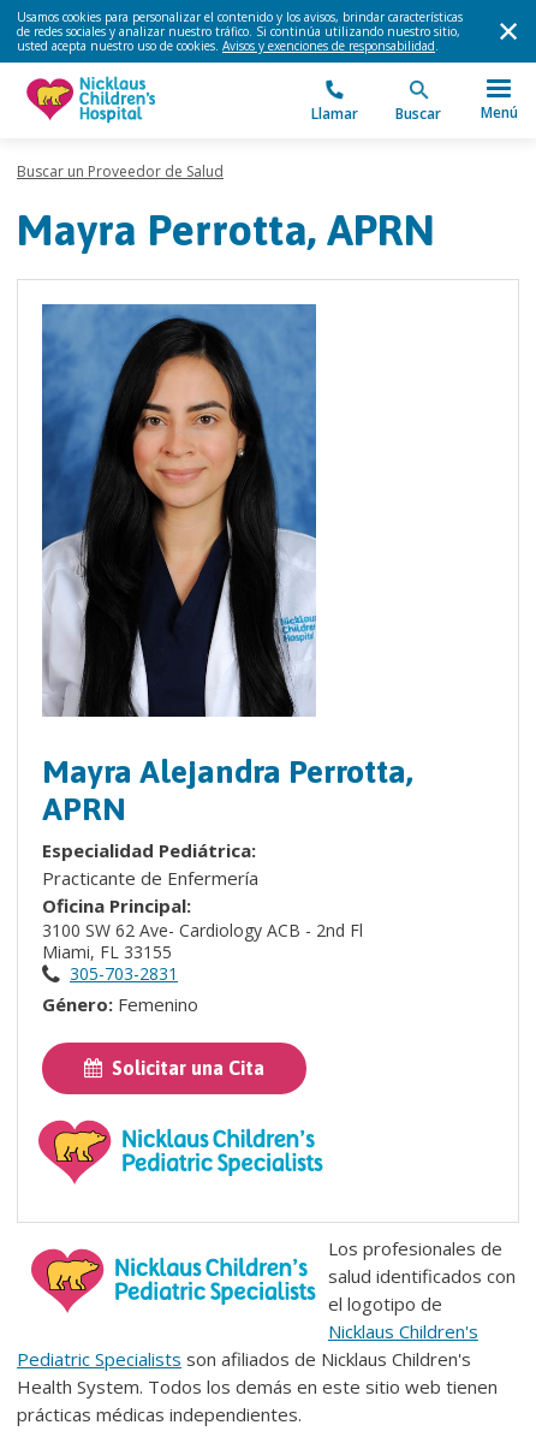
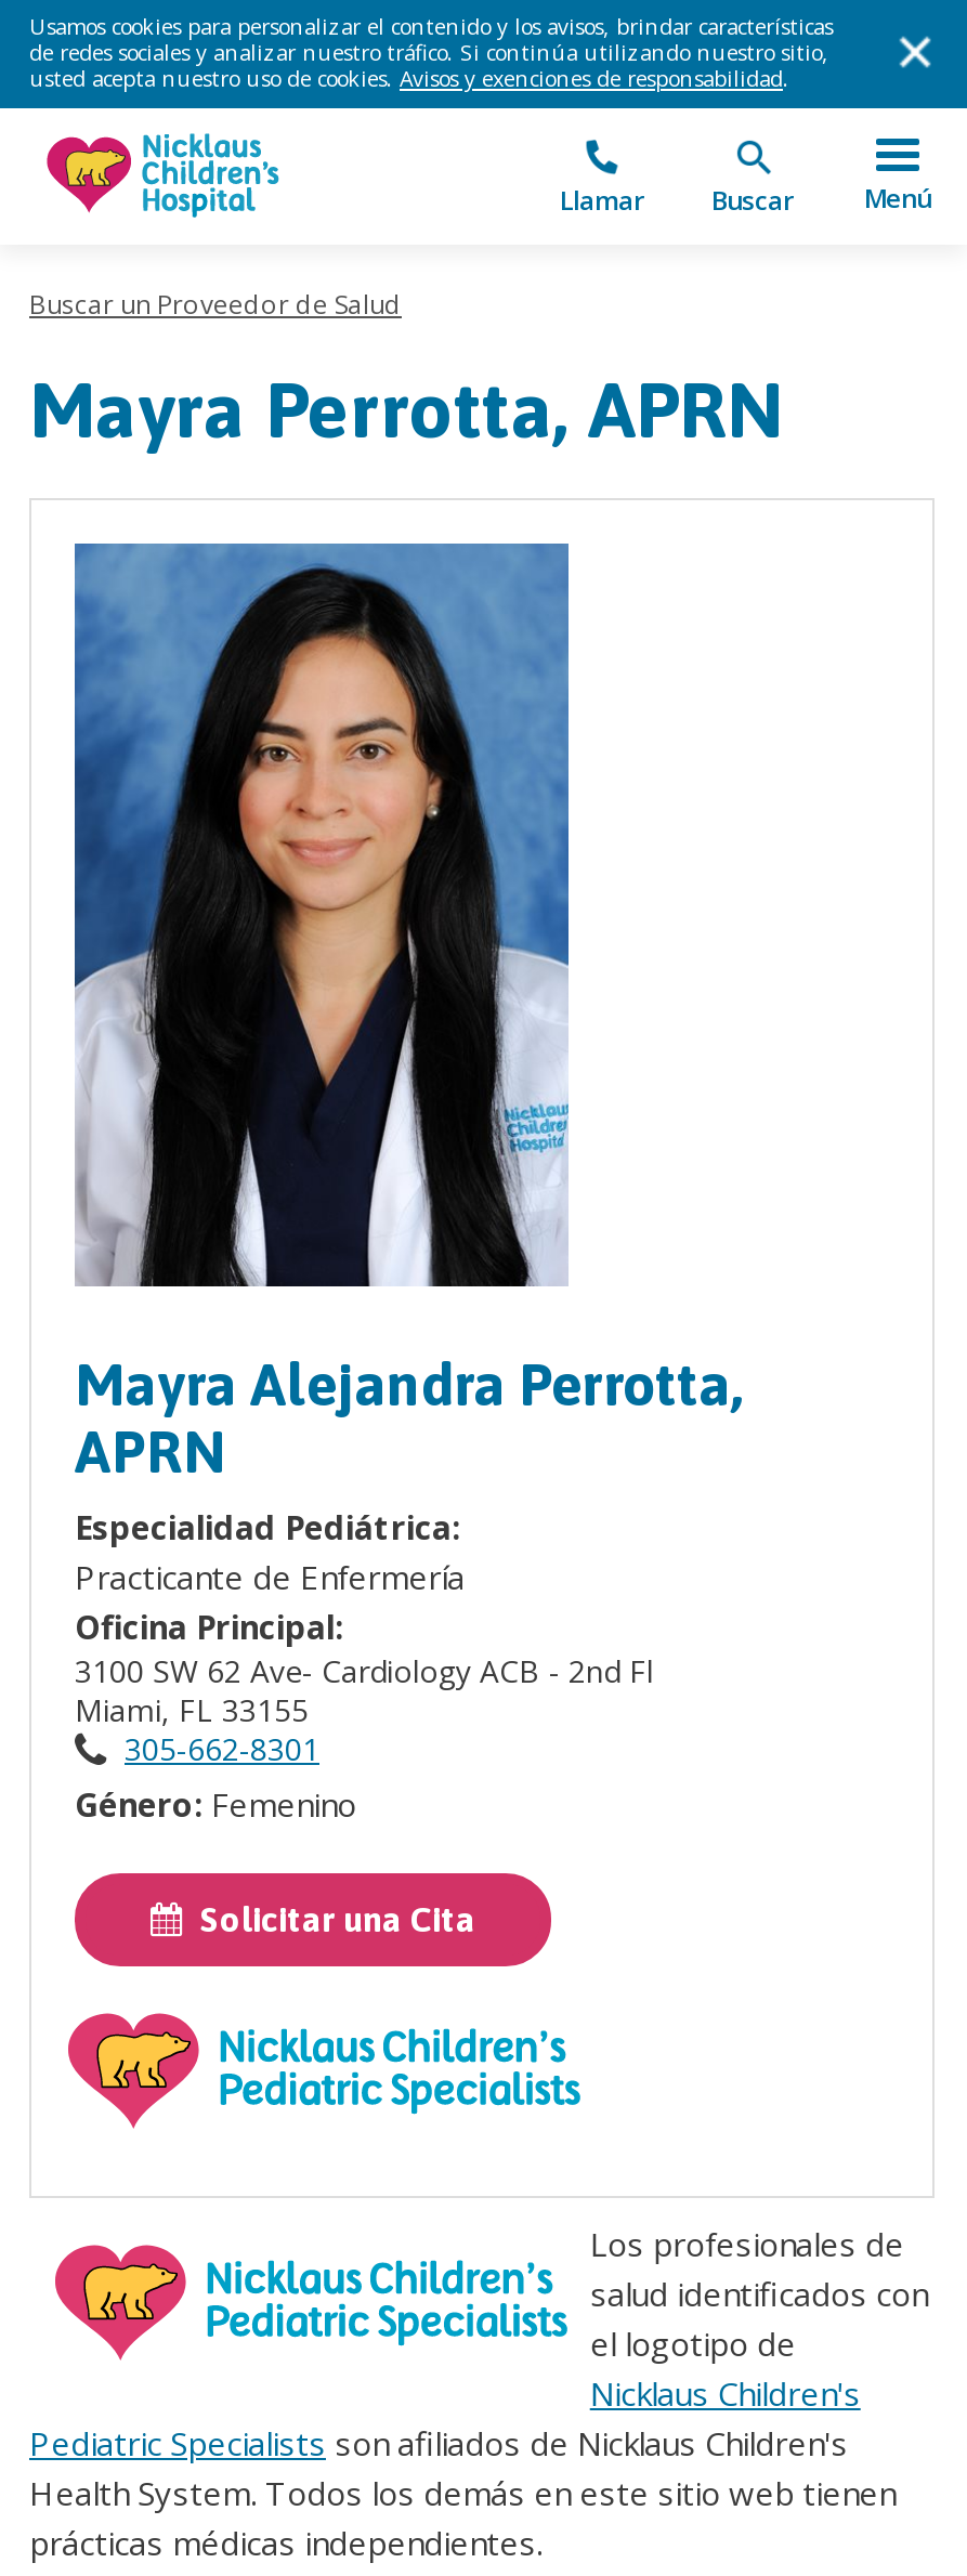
[70,961,178,984] 305-703-2831 -> [125,1727,319,1768] 305-662-8301

